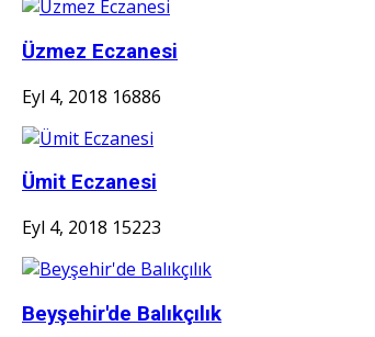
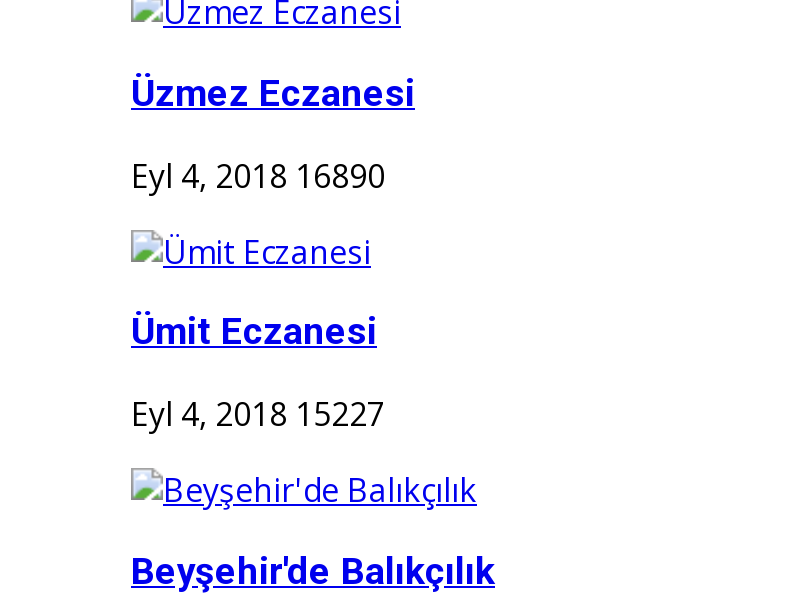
[22,84,161,108] Eyl 4, 2018 16886 -> [131,154,385,198] Eyl 4, 2018 16890
[22,215,161,240] Eyl 4, 2018 15223 -> [131,392,385,436] Eyl 4, 2018 15227

